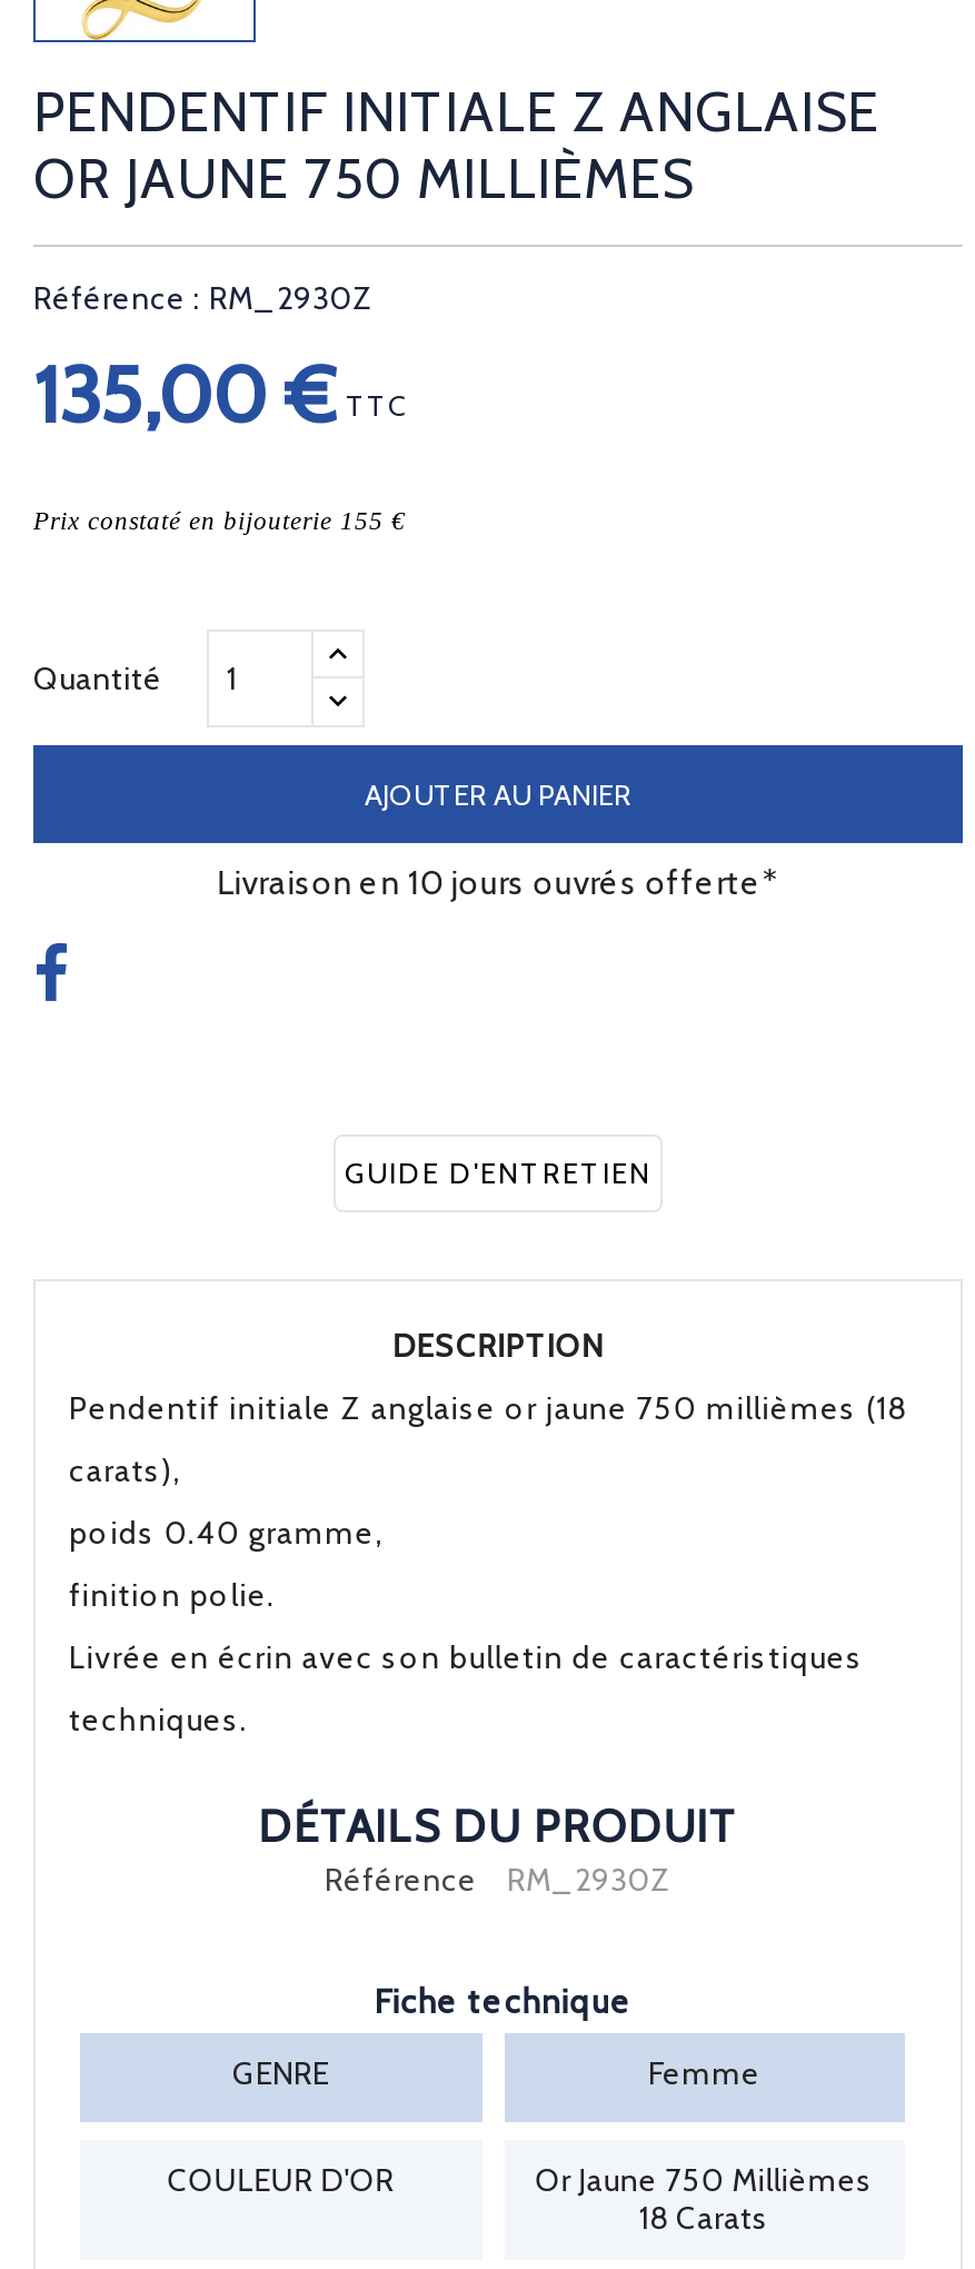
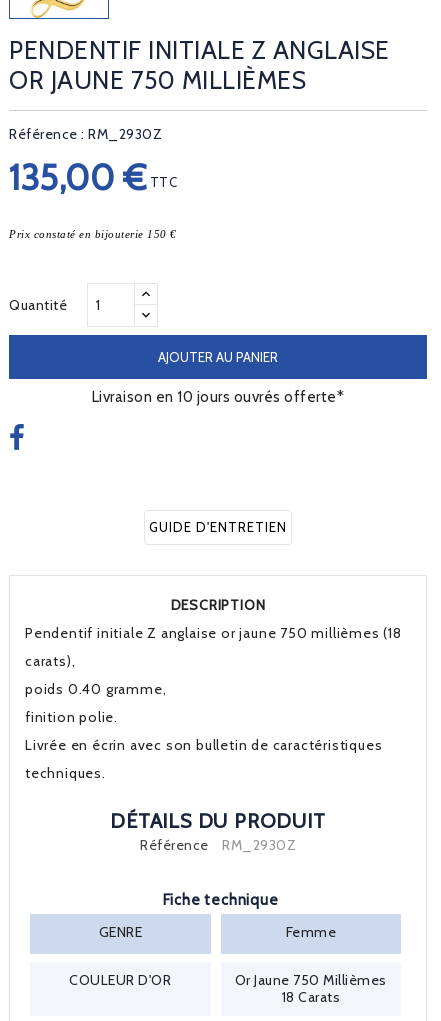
[33,507,406,534] Prix constaté en bijouterie 155 € -> [9,228,176,240] Prix constaté en bijouterie 150 €

